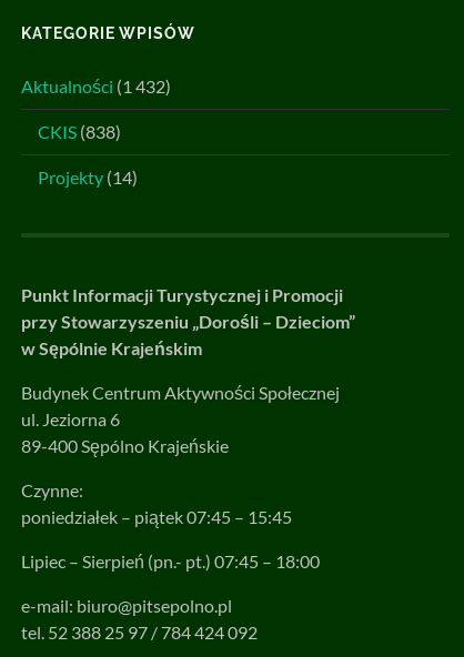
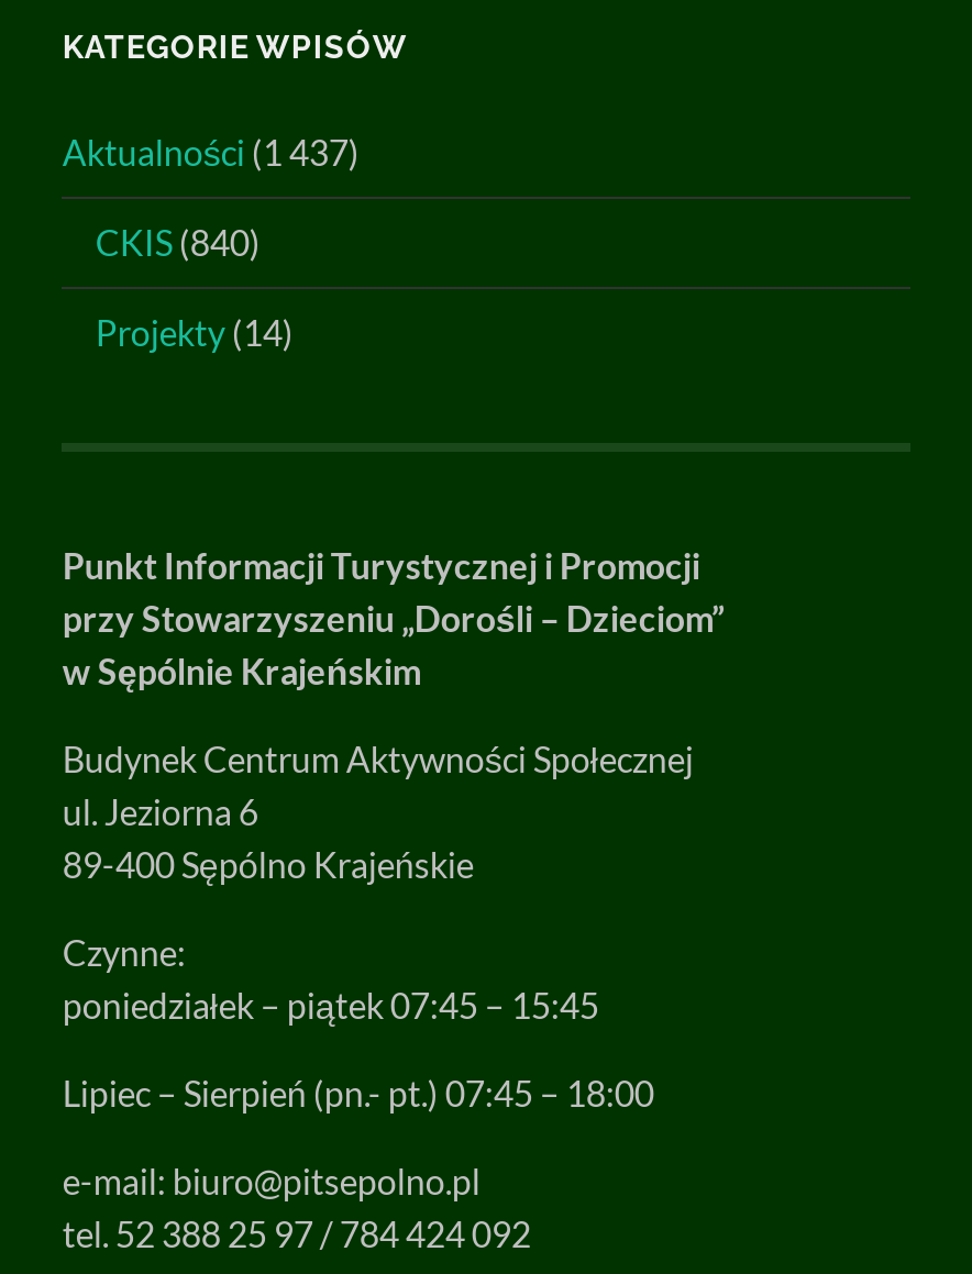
[22,76,171,97] Aktualności (1 432) -> [62,132,359,173] Aktualności (1 437)
[38,121,121,142] CKIS (838) -> [95,222,260,264] CKIS (840)

